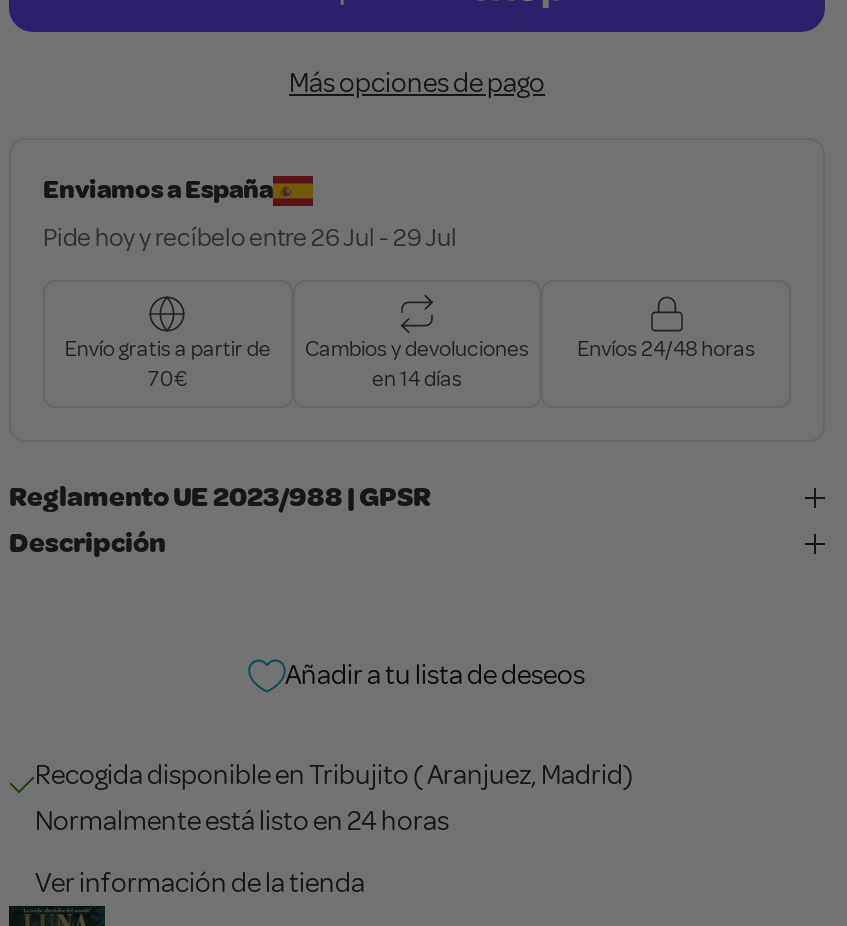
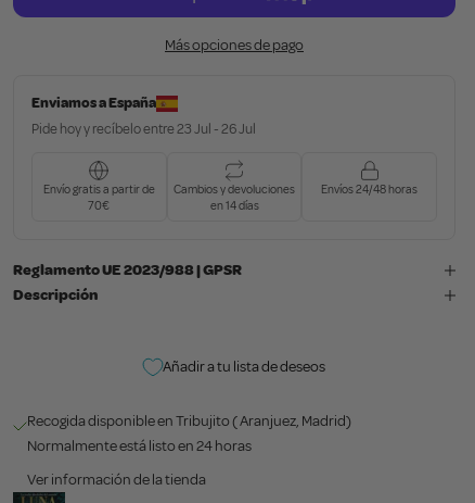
[43,222,457,254] Pide hoy y recíbelo entre 26 Jul - 29 Jul -> [31,121,256,138] Pide hoy y recíbelo entre 23 Jul - 26 Jul

